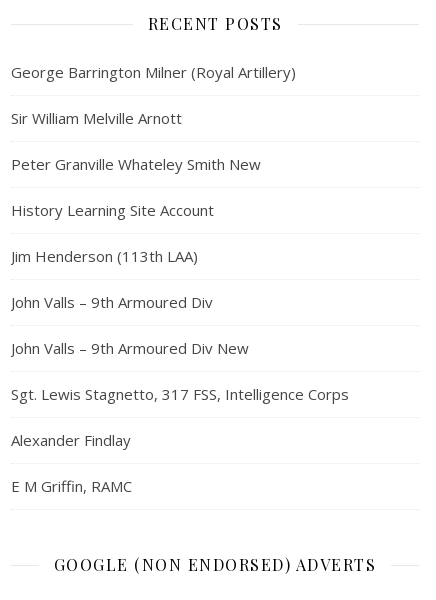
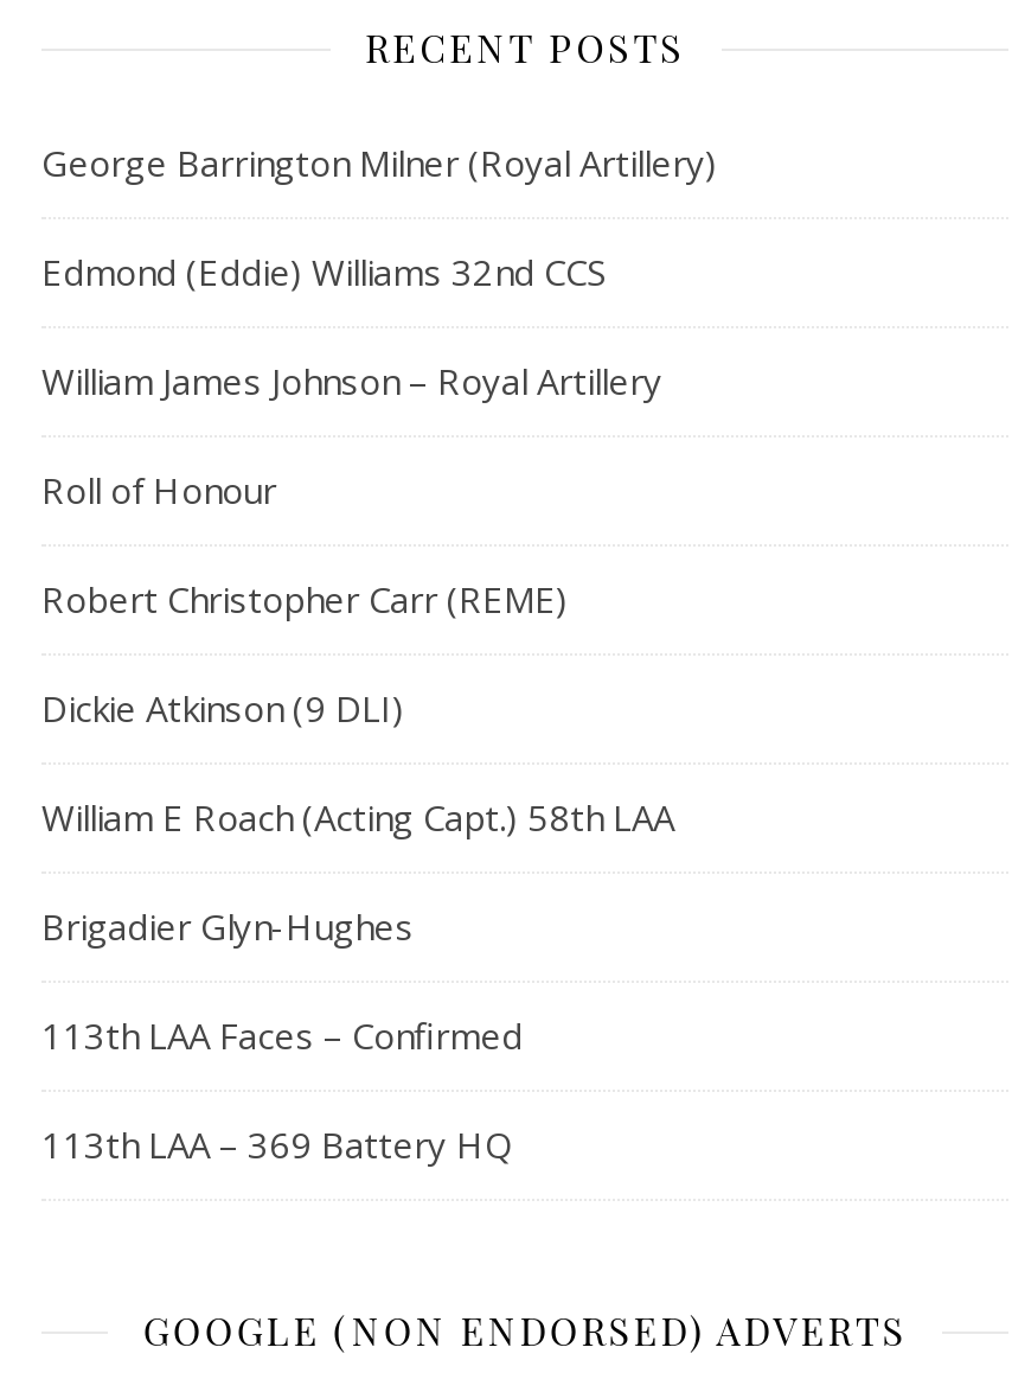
[11,108,182,128] Sir William Melville Arnott -> [41,249,606,296] Edmond (Eddie) Williams 32nd CCS
[11,154,261,174] Peter Granville Whateley Smith New -> [41,358,662,405] William James Johnson – Royal Artillery
[11,200,214,220] History Learning Site Account -> [41,467,276,514] Roll of Honour
[11,246,198,266] Jim Henderson (113th LAA) -> [41,576,568,623] Robert Christopher Carr (REME)
[11,292,213,312] John Valls – 9th Armoured Div -> [41,685,404,733] Dickie Atkinson (9 DLI)
[11,338,249,358] John Valls – 9th Armoured Div New -> [41,794,674,842] William E Roach (Acting Capt.) 58th LAA
[11,384,349,404] Sgt. Lewis Stagnetto, 317 FSS, Intelligence Corps -> [41,903,414,951] Brigadier Glyn-Hughes
[11,430,131,450] Alexander Findlay -> [41,1012,523,1060] 113th LAA Faces – Confirmed
[11,476,132,496] E M Griffin, RAMC -> [41,1121,513,1169] 113th LAA – 369 Battery HQ

